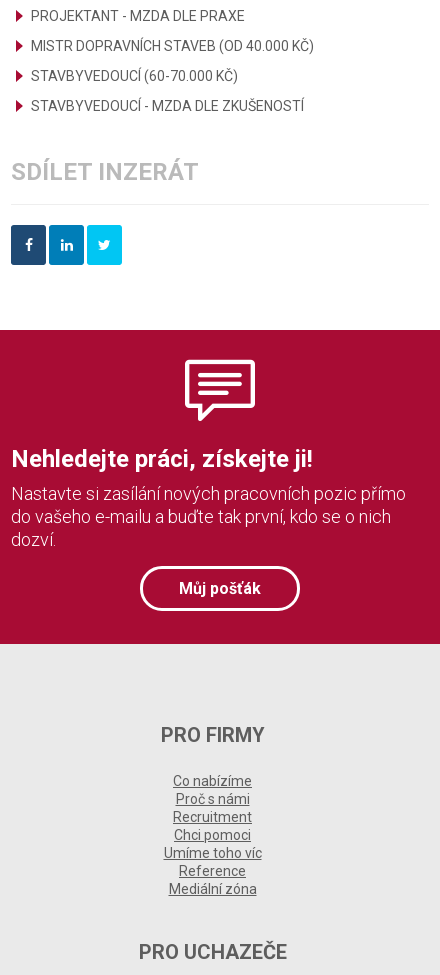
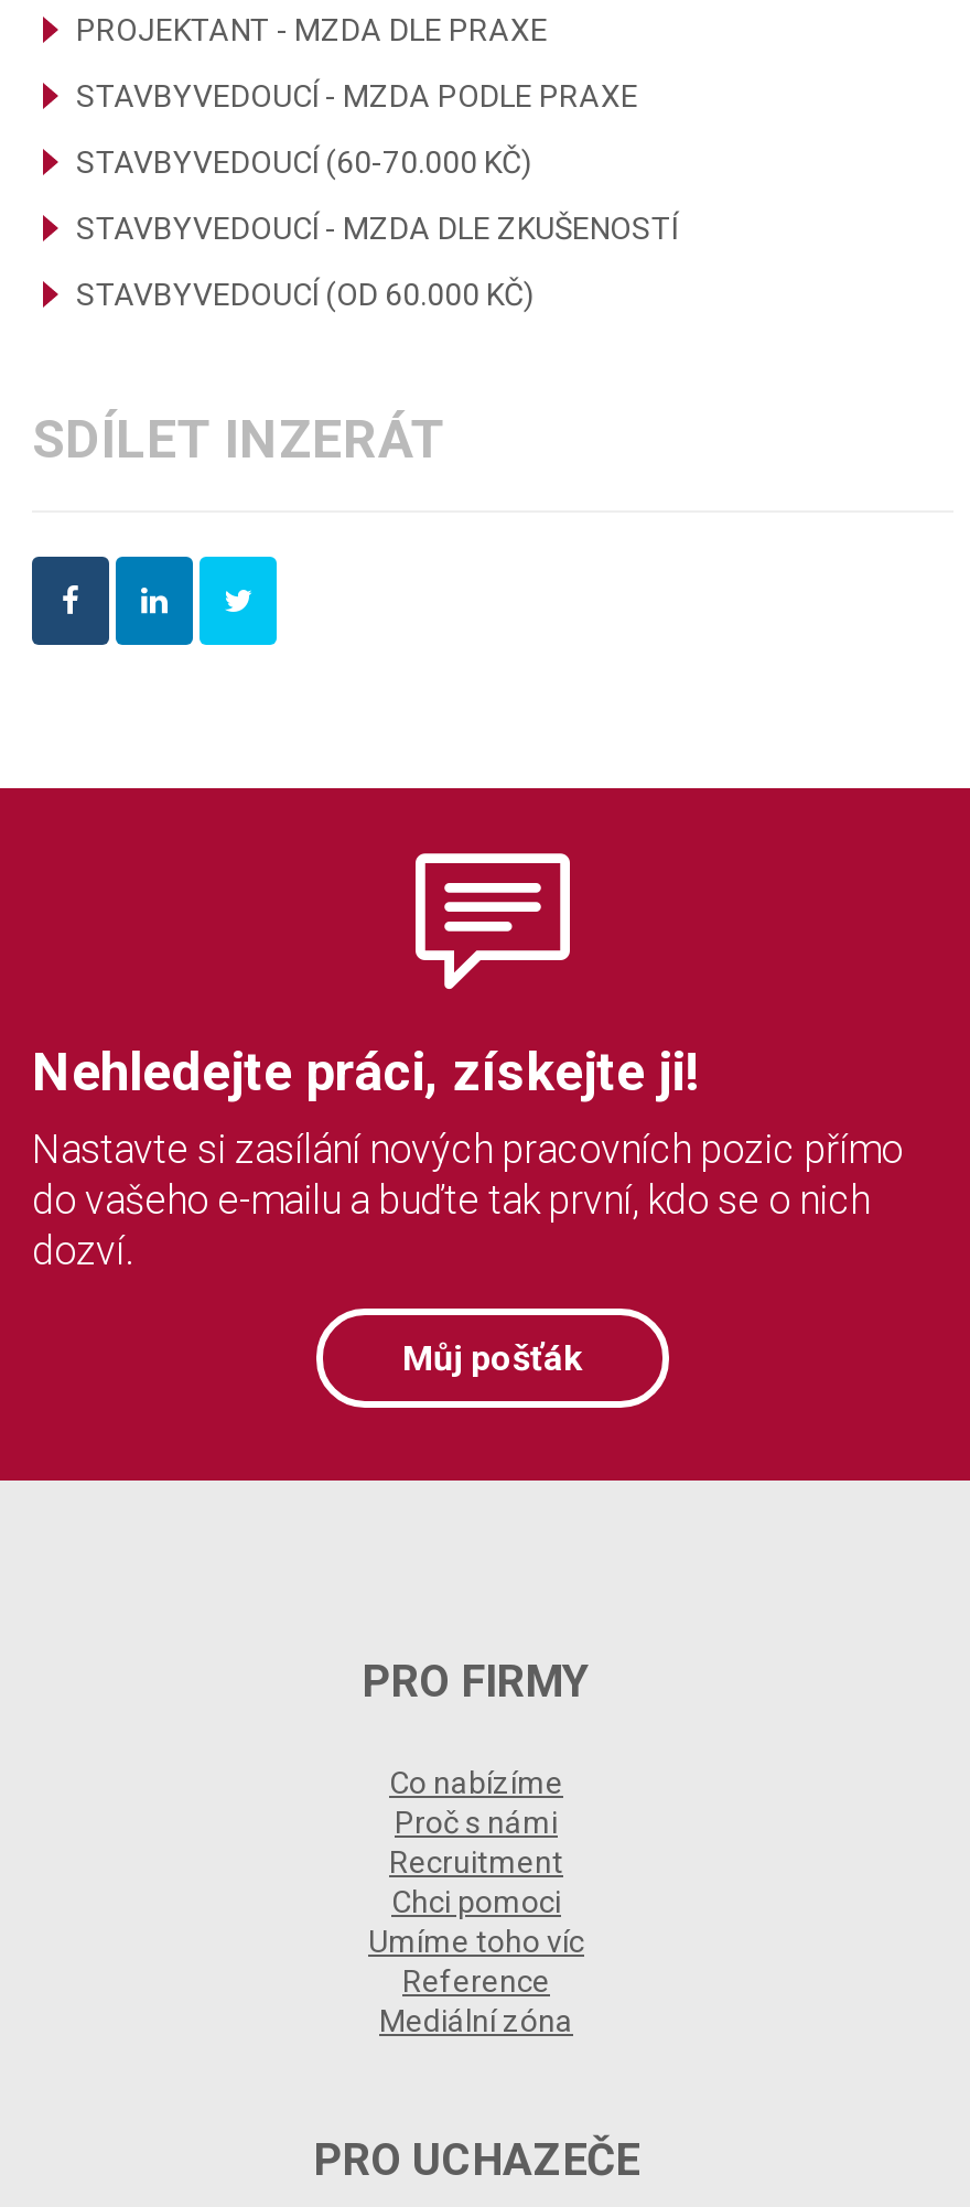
[31,38,314,54] MISTR DOPRAVNÍCH STAVEB (OD 40.000 KČ) -> [76,78,638,113] STAVBYVEDOUCÍ - MZDA PODLE PRAXE
none -> [76,276,535,312] STAVBYVEDOUCÍ (OD 60.000 KČ)

